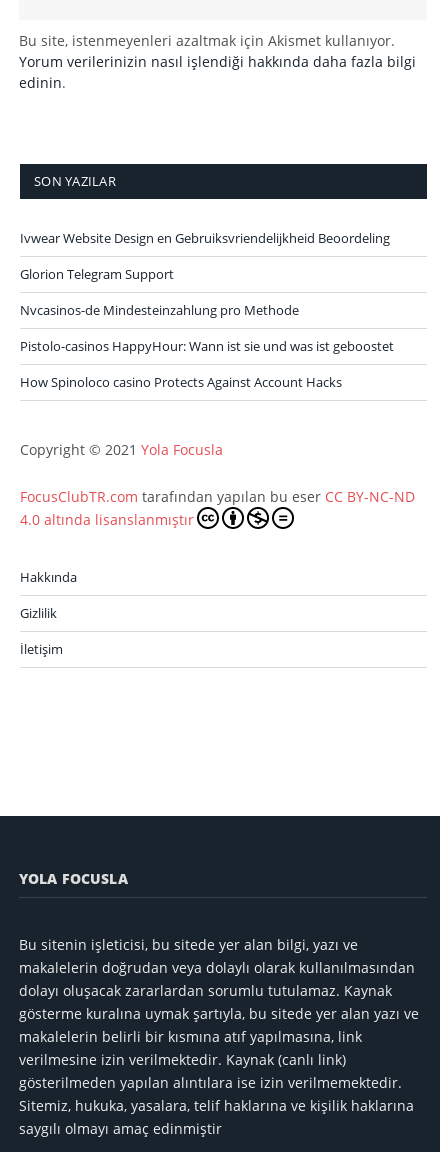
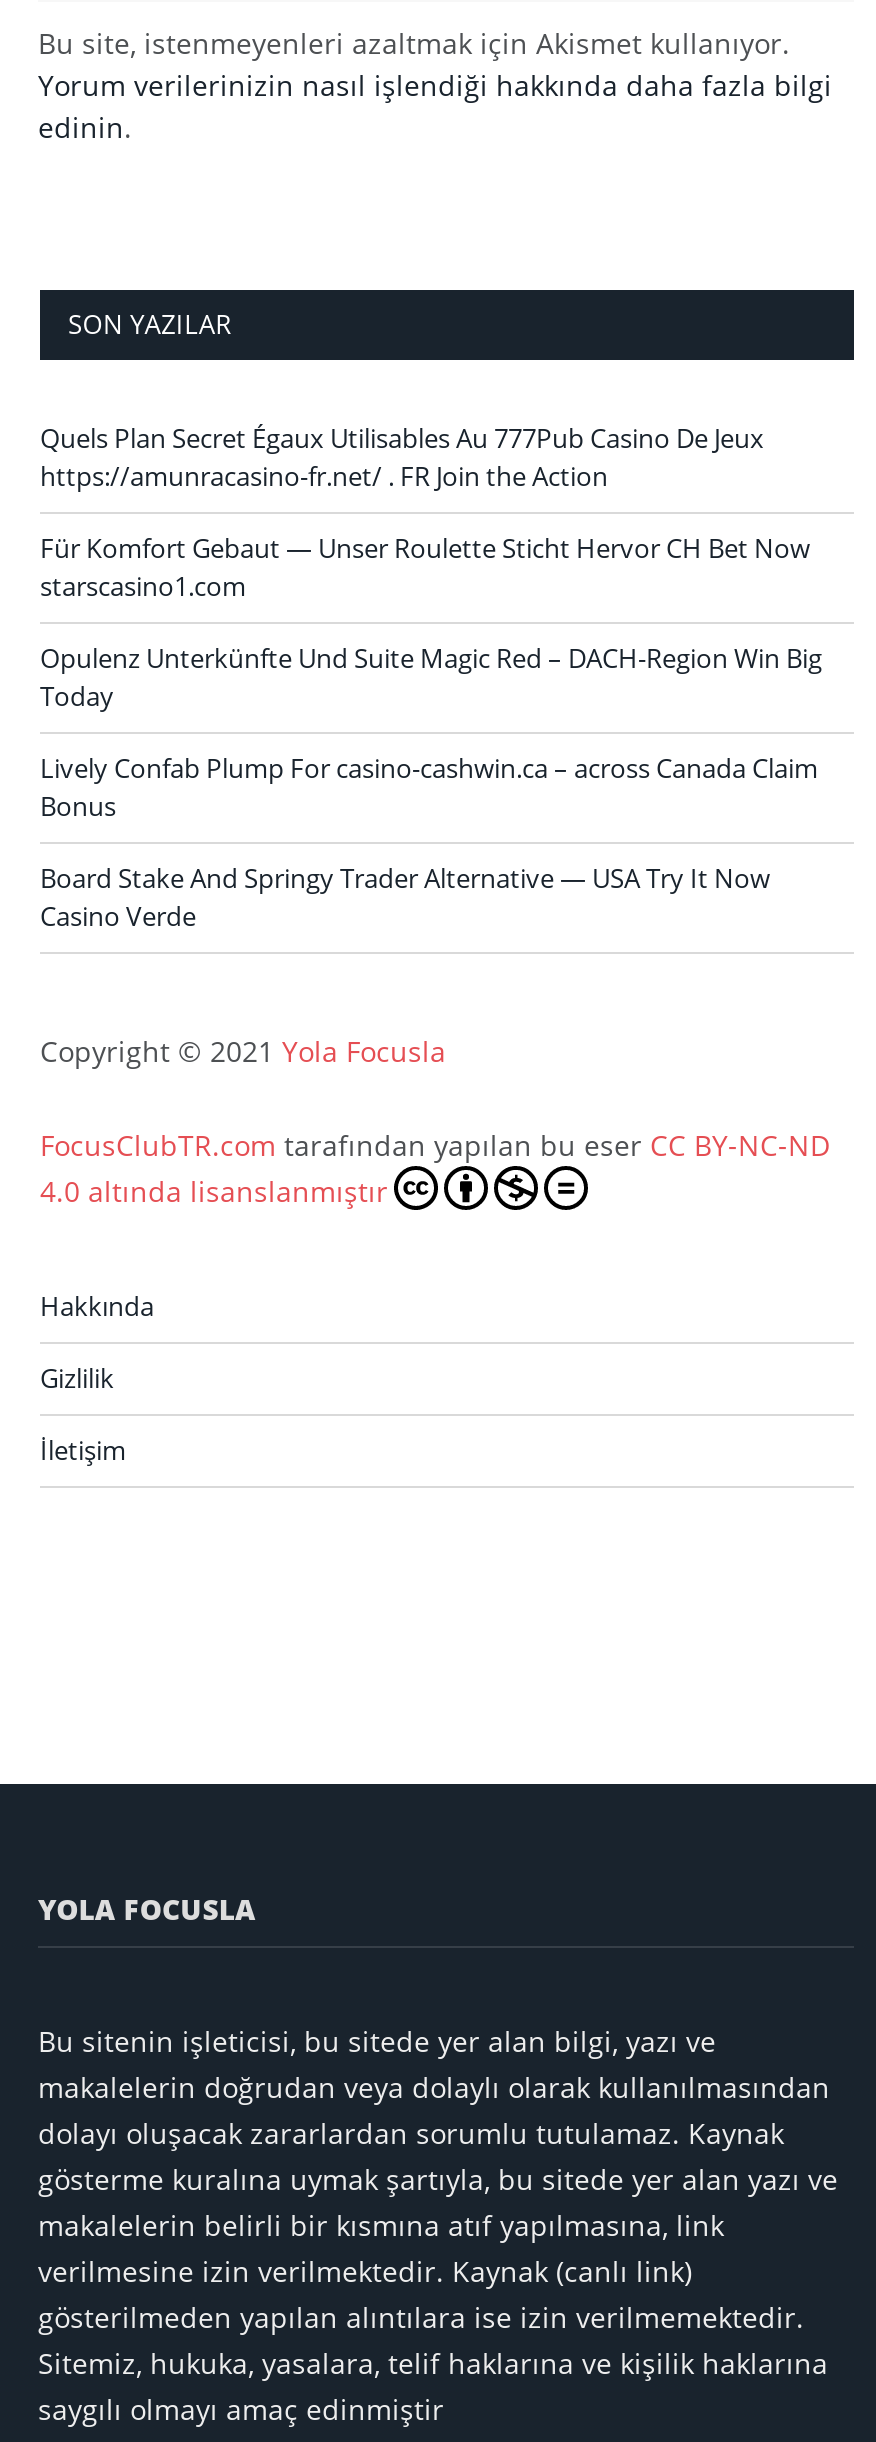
[20,229,390,247] Ivwear Website Design en Gebruiksvriendelijkheid Beoordeling -> [40,421,764,495] Quels Plan Secret Égaux Utilisables Au 777Pub Casino De Jeux | https://amunracasino-fr.net/ . FR Join the Action
[20,265,174,283] Glorion Telegram Support -> [40,531,810,605] Für Komfort Gebaut — Unser Roulette Sticht Hervor CH Bet Now | starscasino1.com
[20,301,299,319] Nvcasinos-de Mindesteinzahlung pro Methode -> [40,641,822,715] Opulenz Unterkünfte Und Suite Magic Red – DACH-Region Win Big | Today
[20,337,394,355] Pistolo-casinos HappyHour: Wann ist sie und was ist geboostet -> [40,751,818,825] Lively Confab Plump For casino-cashwin.ca – across Canada Claim | Bonus
[20,373,342,391] How Spinoloco casino Protects Against Account Hacks -> [40,861,770,935] Board Stake And Springy Trader Alternative — USA Try It Now | Casino Verde

